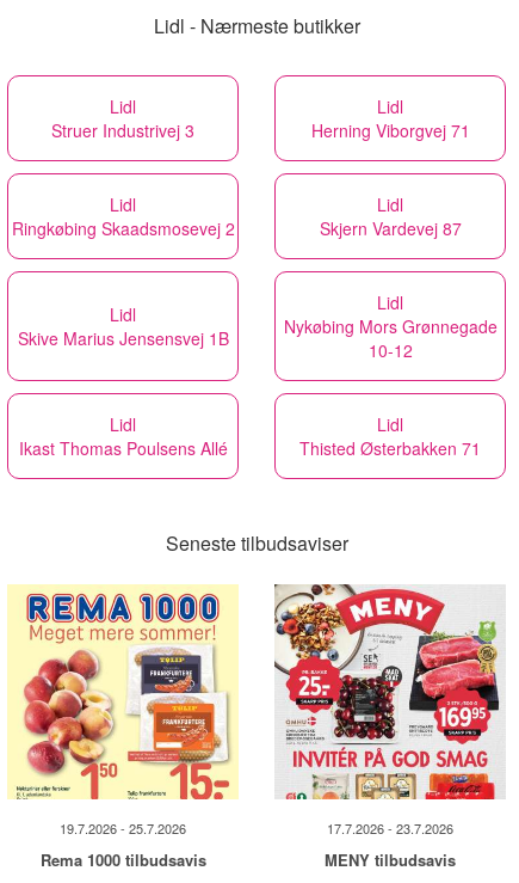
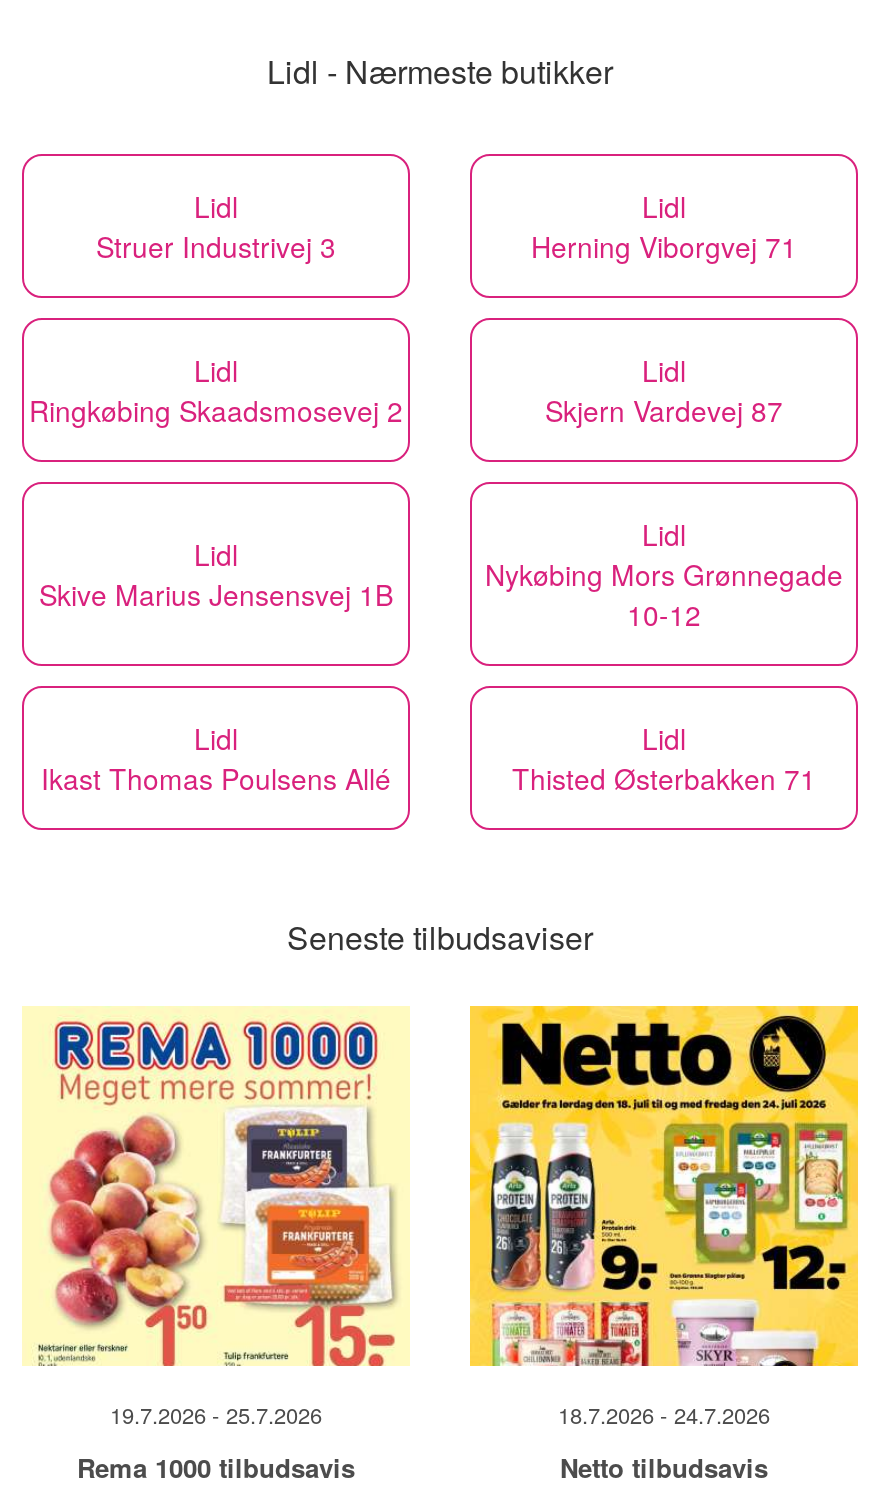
[273,583,506,838] [image] | 17.7.2026 - 23.7.2026 -> [468,1004,860,1430] [image] | 18.7.2026 - 24.7.2026
[325,848,456,871] MENY tilbudsavis -> [560,1447,768,1485] Netto tilbudsavis

